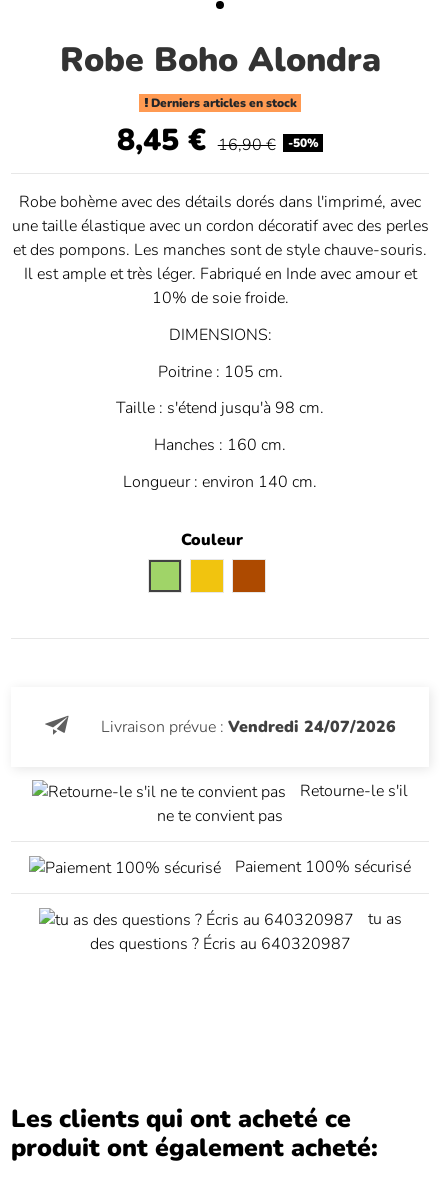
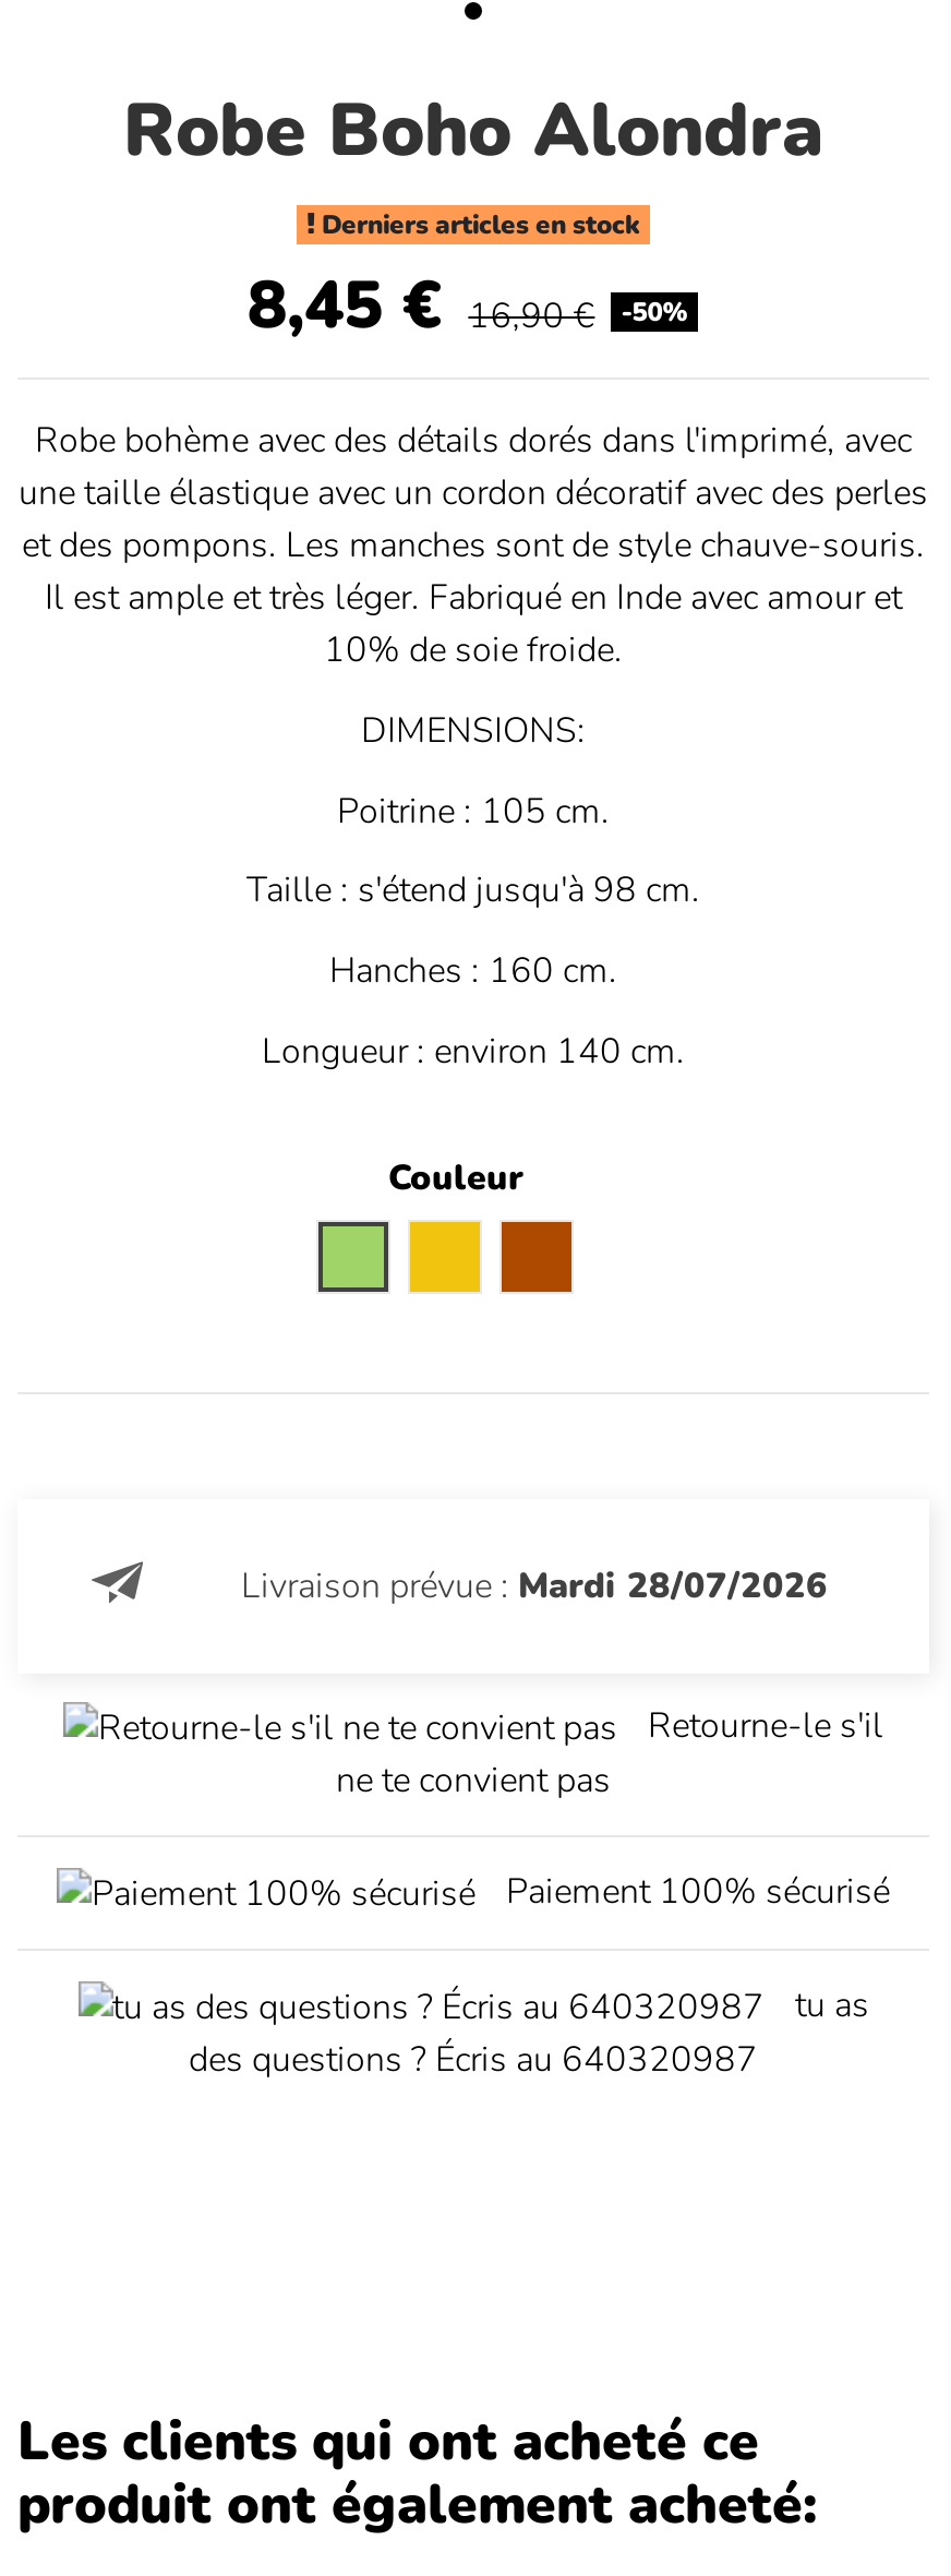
[100,716,395,738] Livraison prévue : Vendredi 24/07/2026 -> [241,1562,828,1610] Livraison prévue : Mardi 28/07/2026

